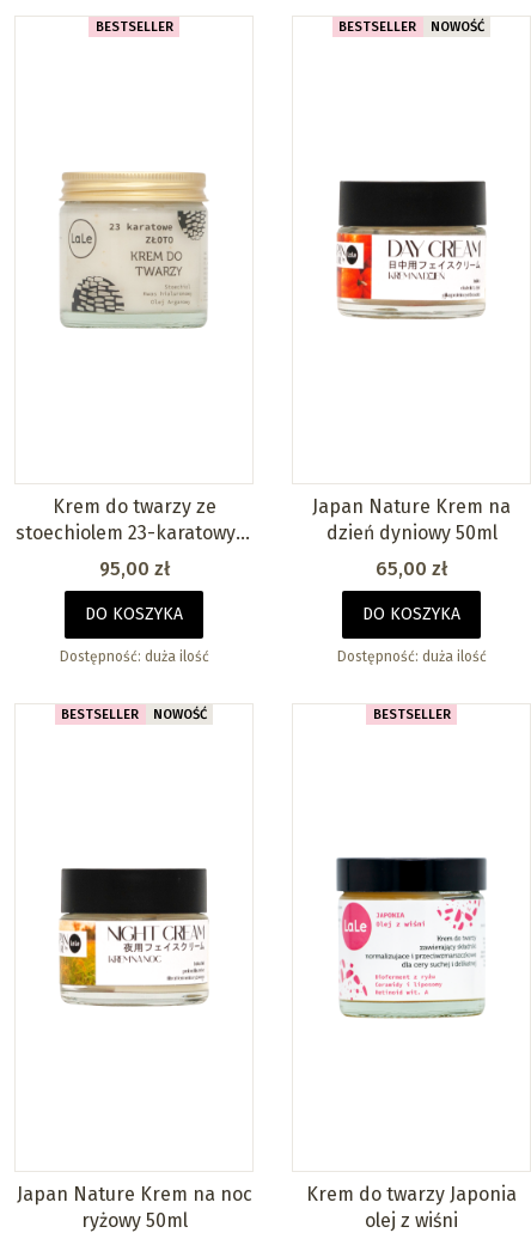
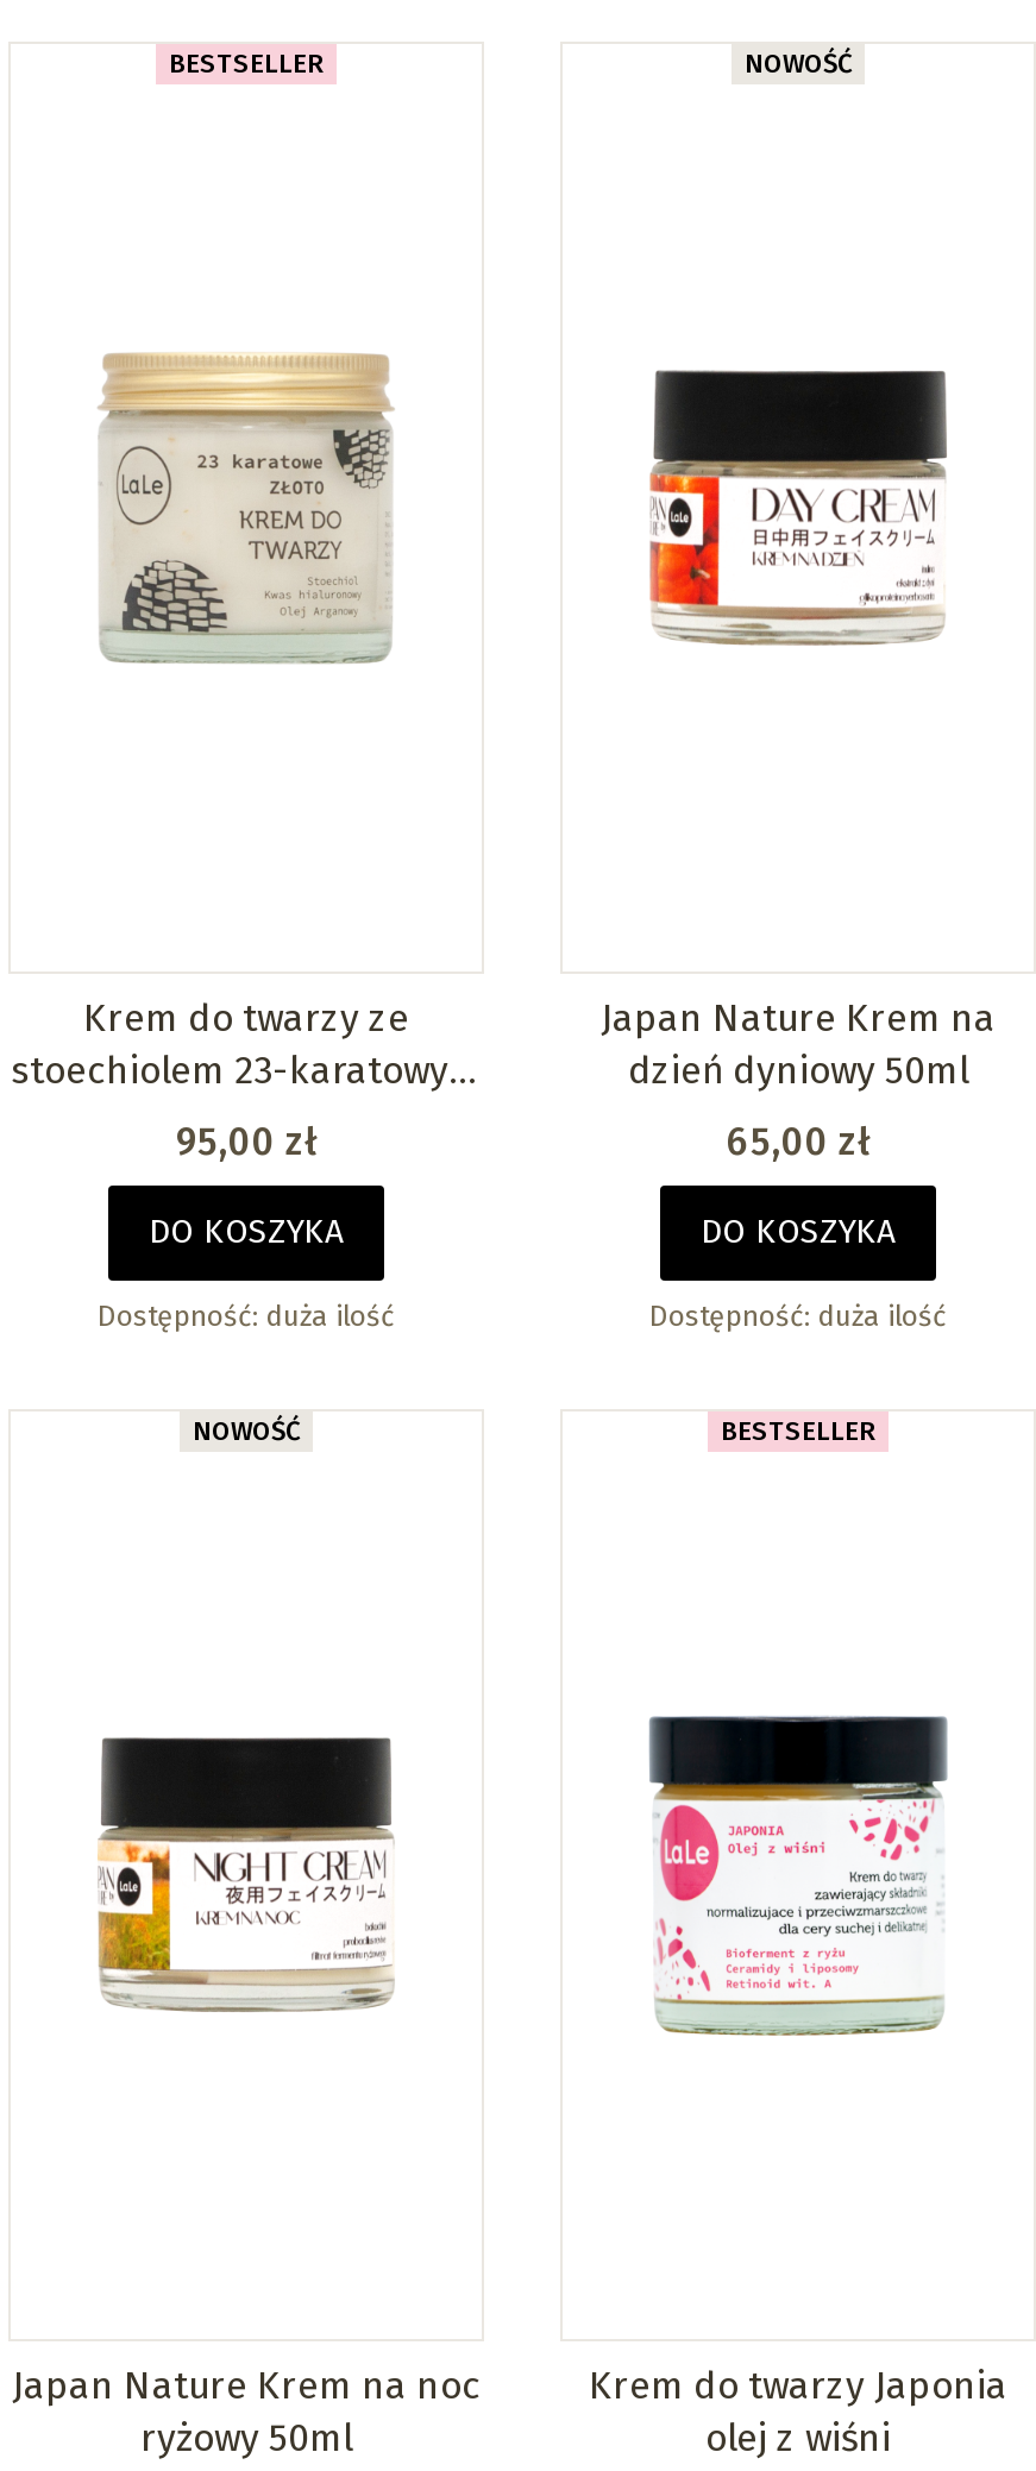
[339,19,417,35] BESTSELLER -> none
[61,707,139,723] BESTSELLER -> none

